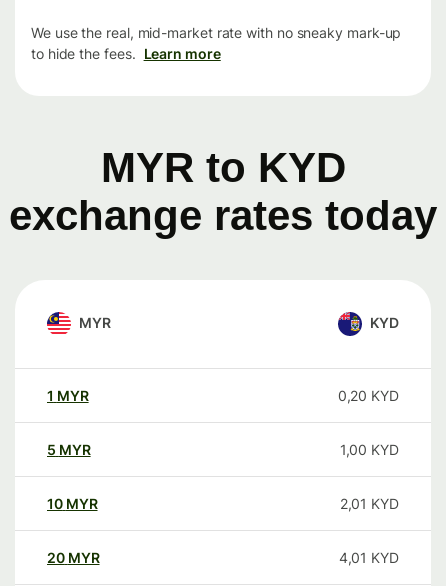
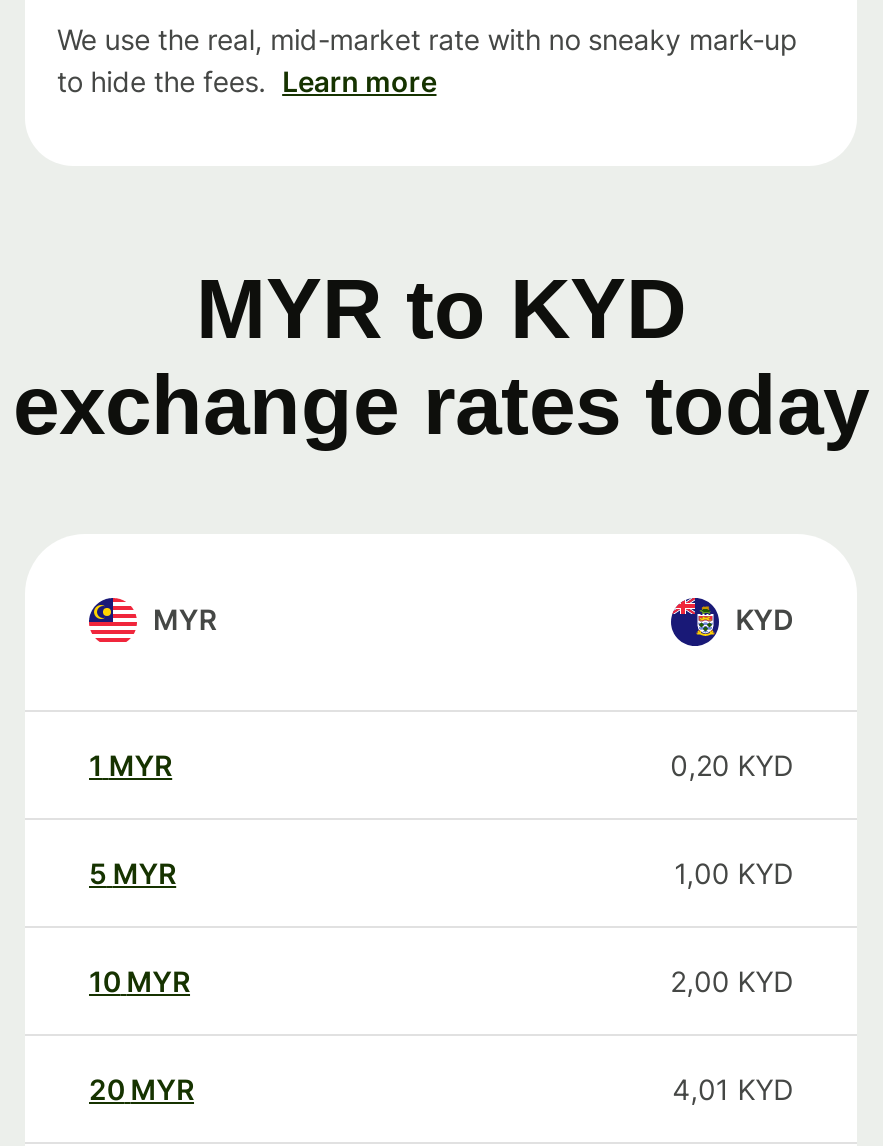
[340,495,399,512] 2,01 KYD -> [670,964,793,998] 2,00 KYD

